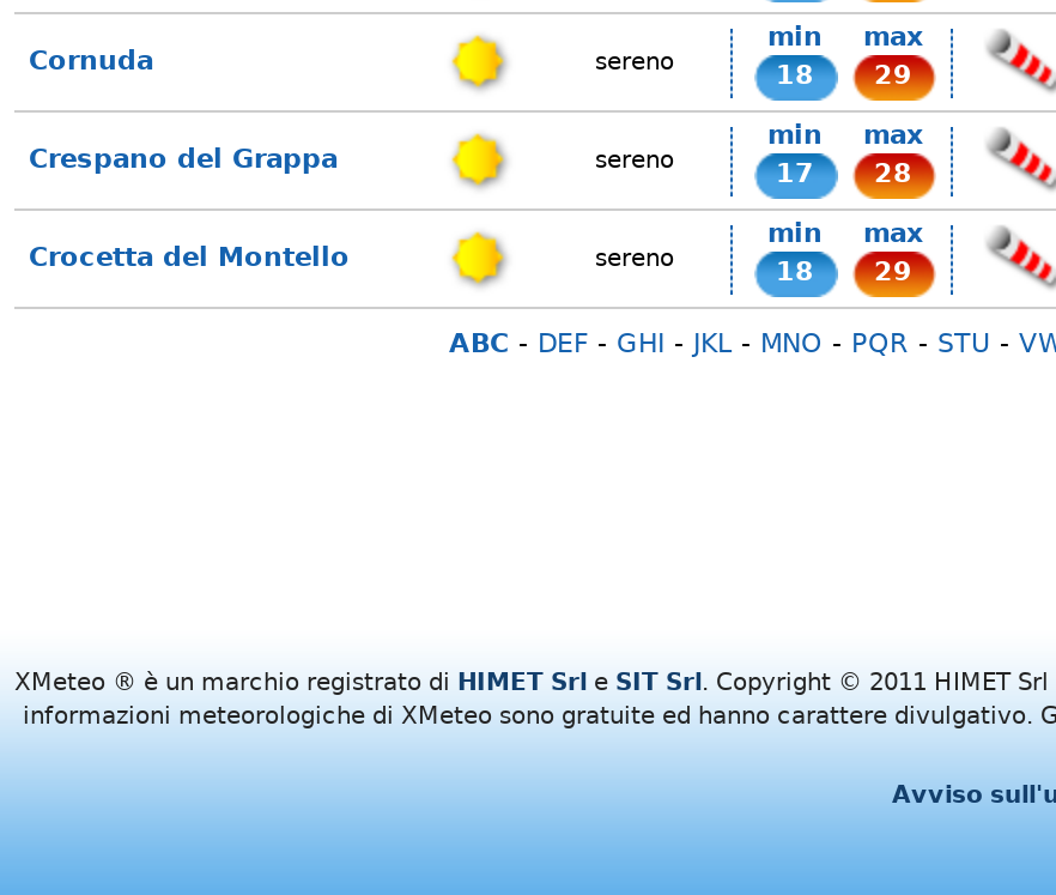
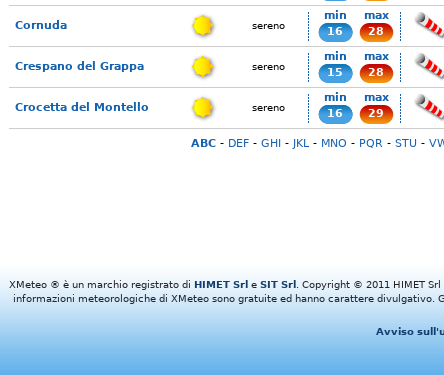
[776,60,814,91] 18 -> [327,25,343,38] 16
[874,60,912,91] 29 -> [368,25,384,38] 28
[776,158,912,189] 17 28 -> [327,66,384,79] 15 28
[776,256,912,288] 18 29 -> [327,107,384,120] 16 29

